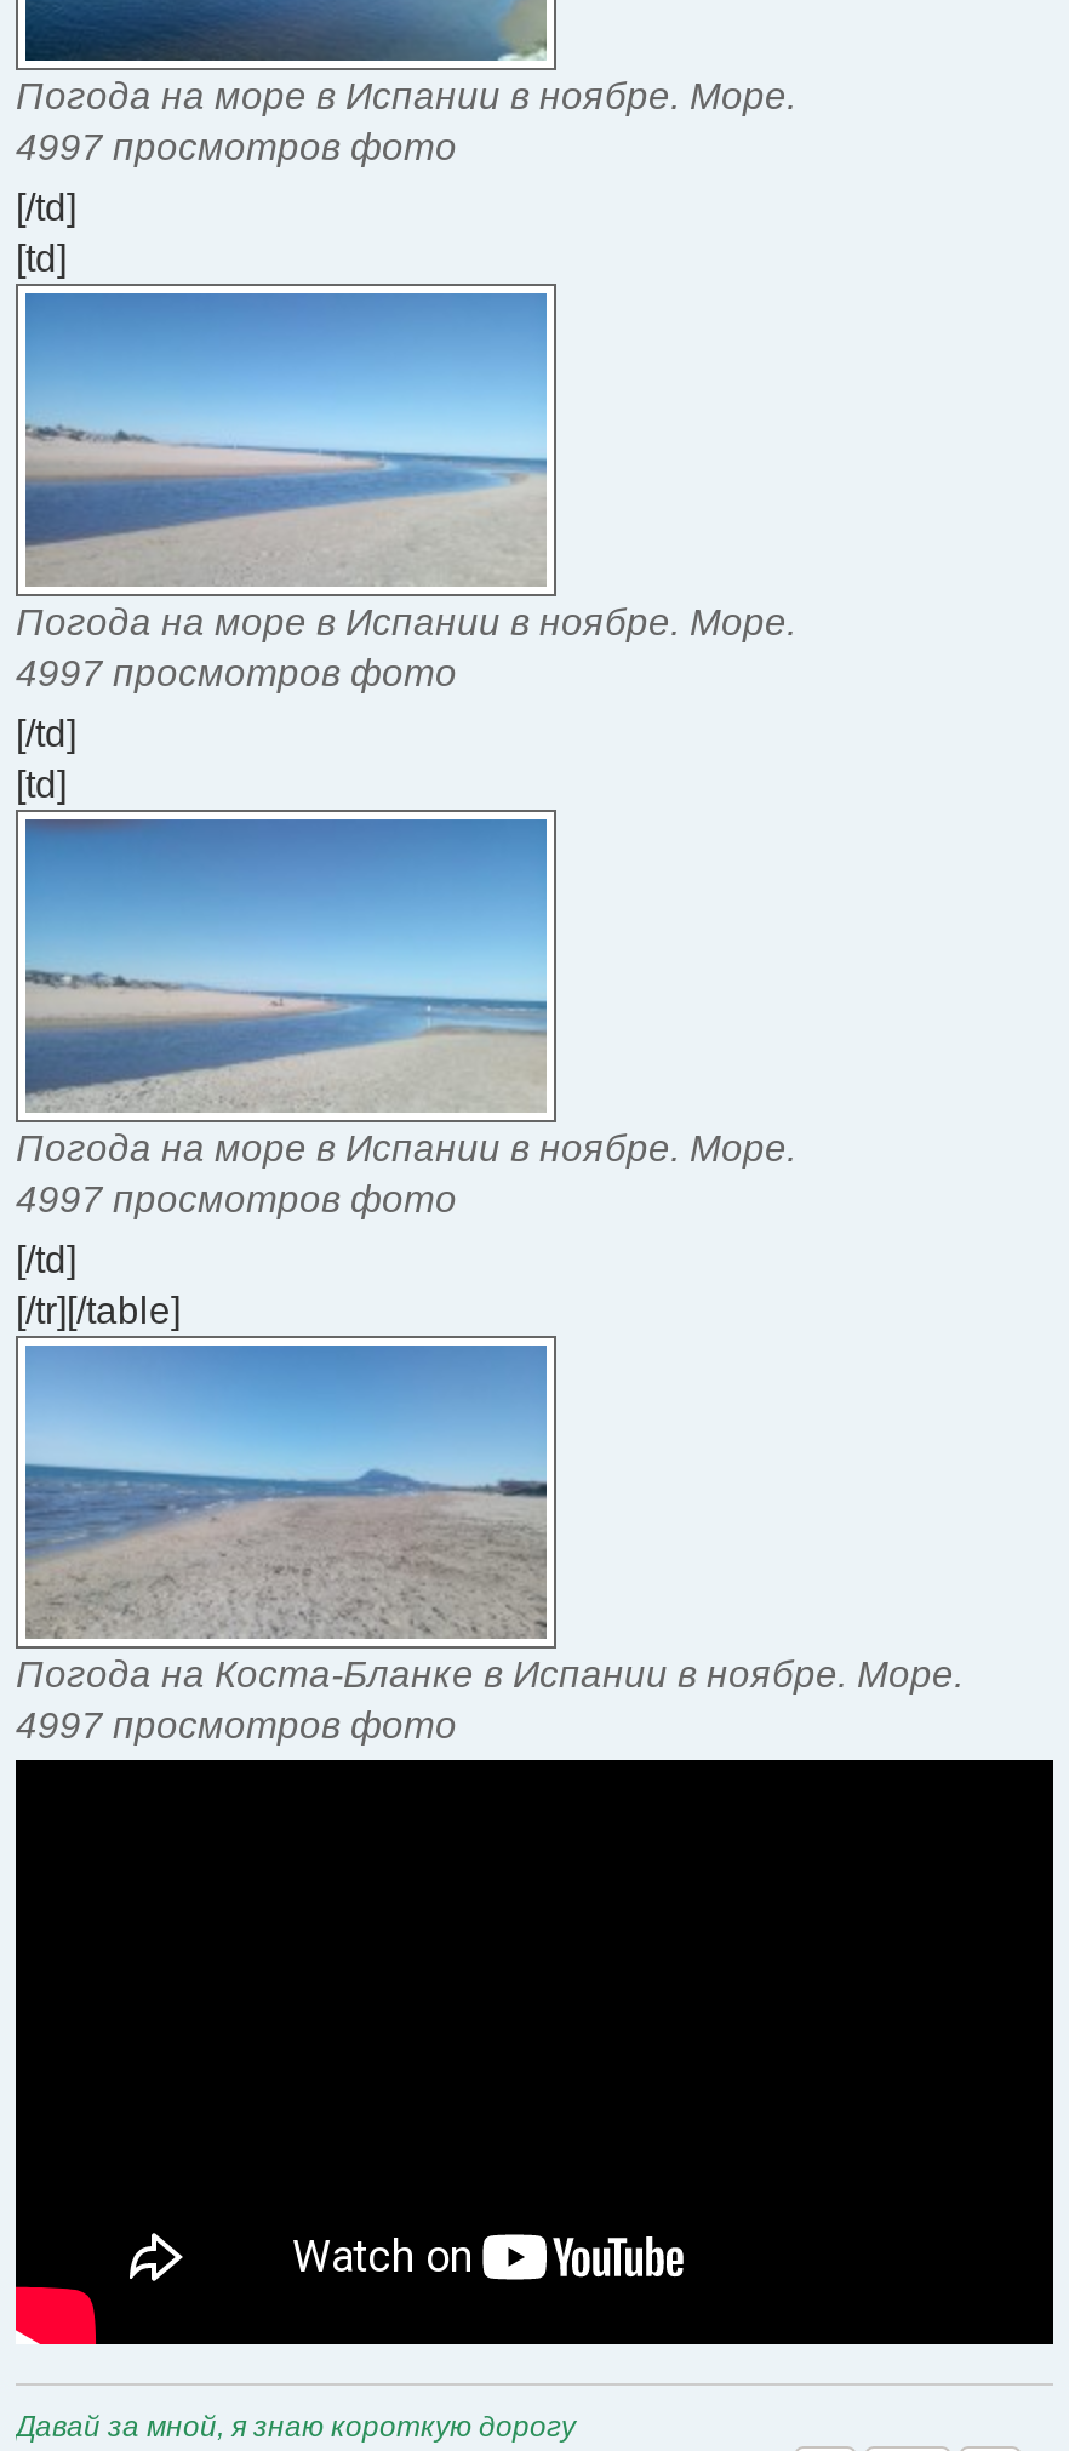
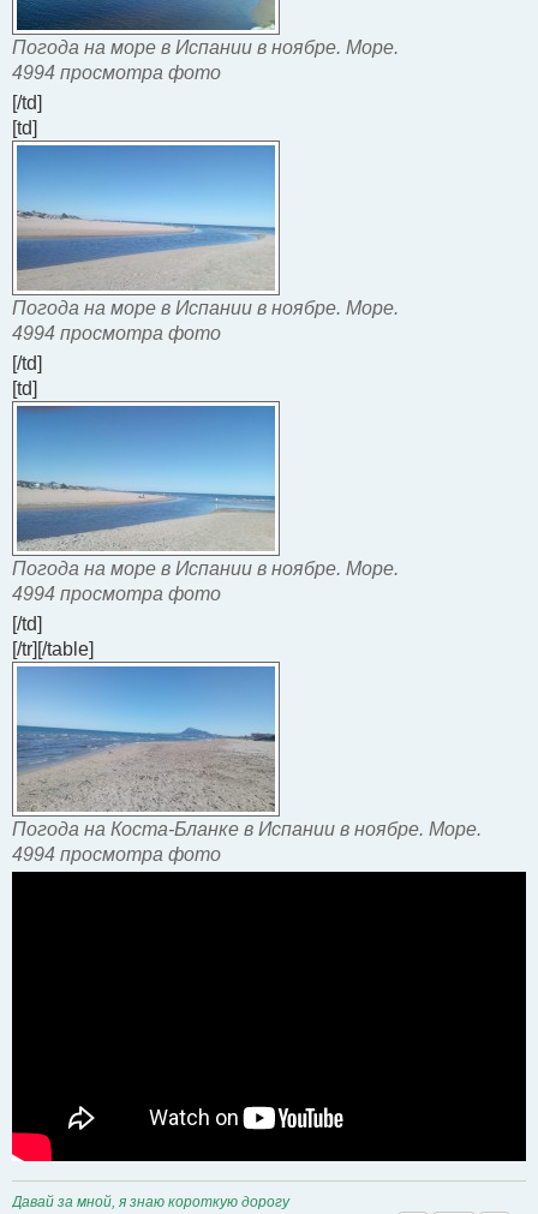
[16,127,457,168] 4997 просмотров фото -> [12,63,221,83] 4994 просмотра фото
[16,653,457,694] 4997 просмотров фото -> [12,323,221,344] 4994 просмотра фото
[16,1179,457,1220] 4997 просмотров фото -> [12,584,221,604] 4994 просмотра фото
[16,1705,457,1746] 4997 просмотров фото -> [12,844,221,865] 4994 просмотра фото

